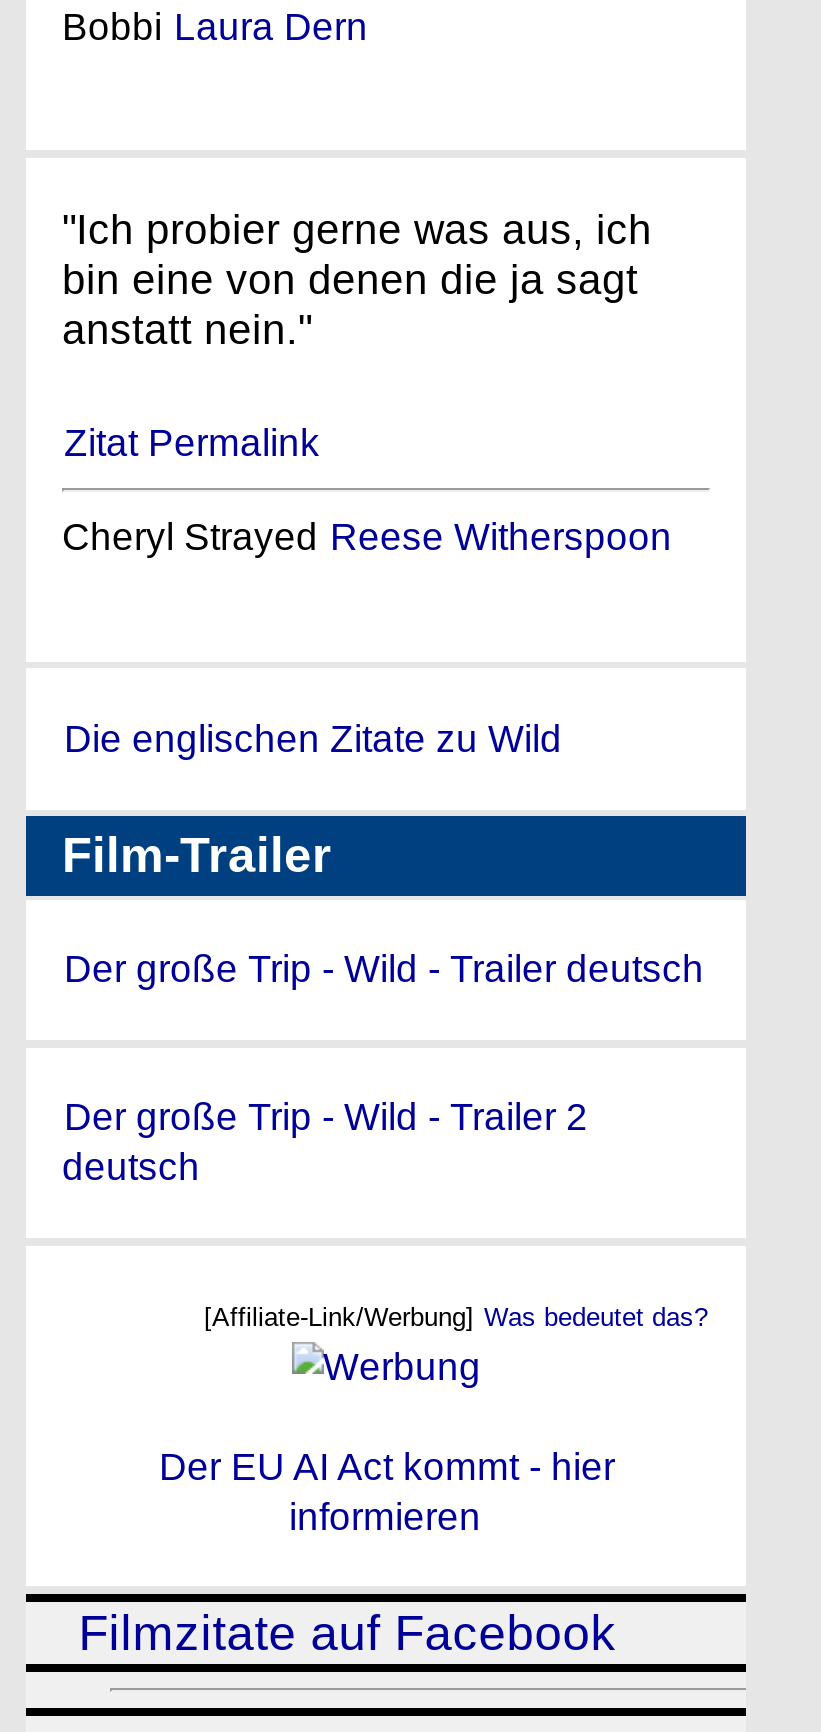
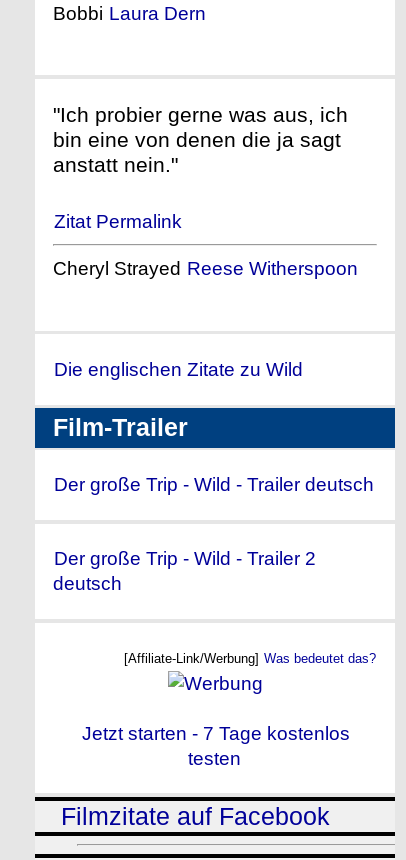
[159,1445,615,1537] Der EU AI Act kommt - hier | informieren -> [81,723,349,769] Jetzt starten - 7 Tage kostenlos | testen

